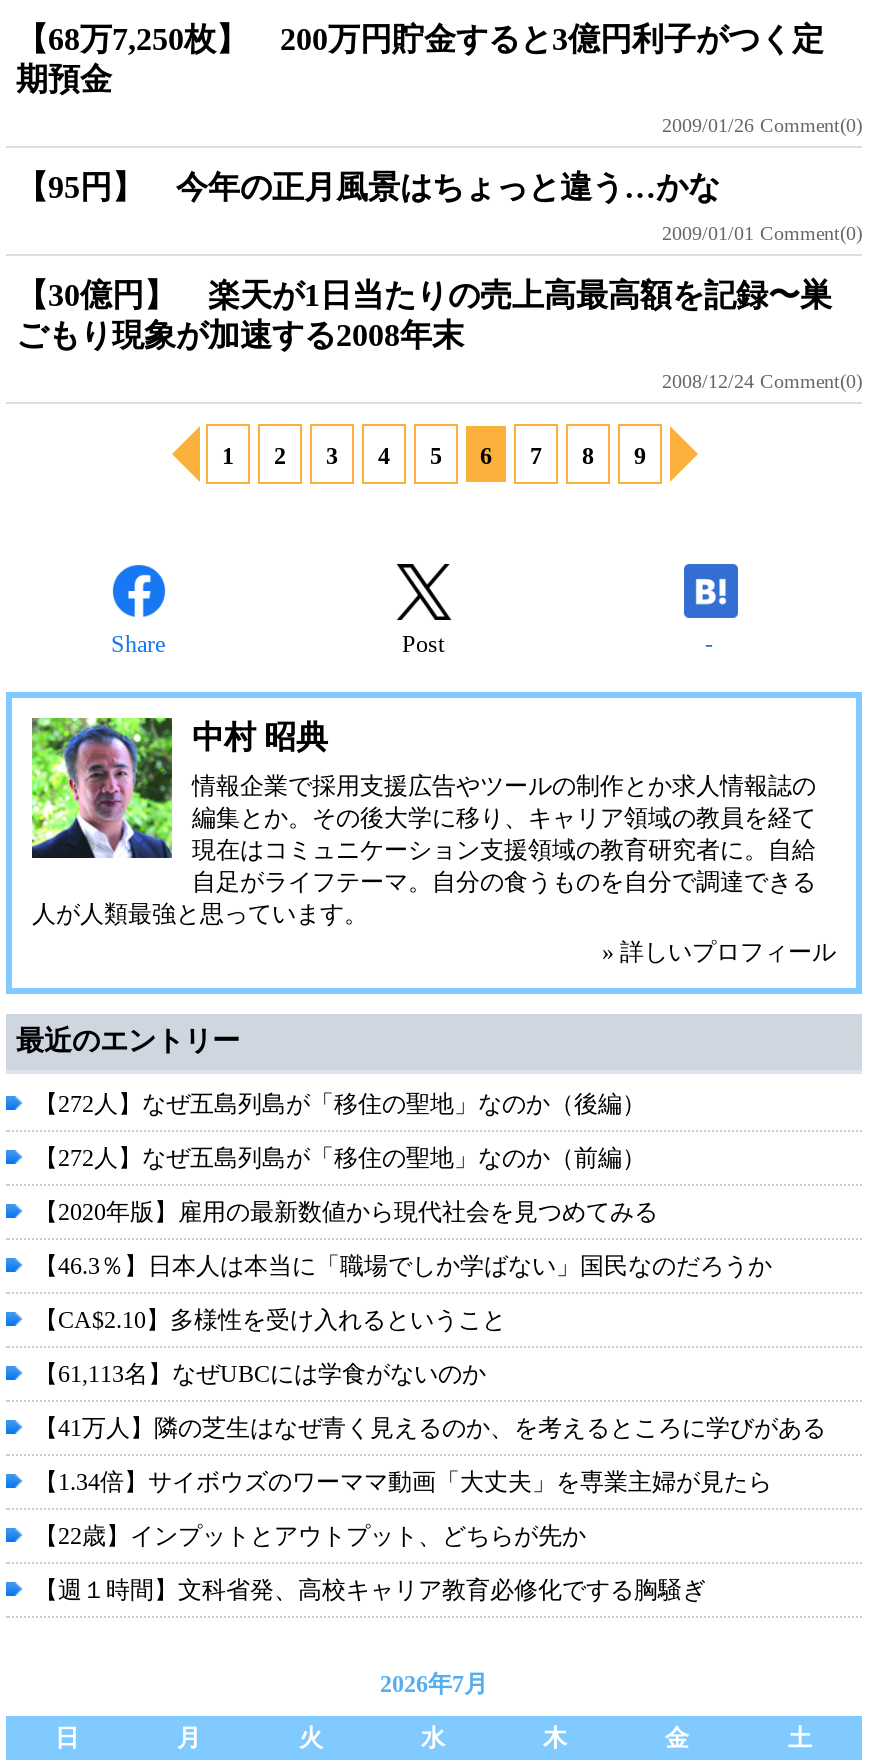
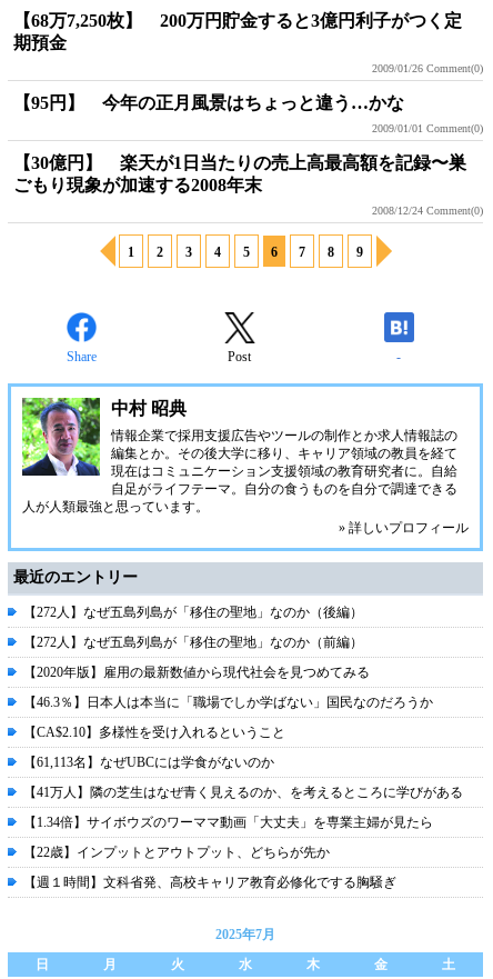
[380,1670,488,1698] 2026年7月 -> [215,927,275,942] 2025年7月

